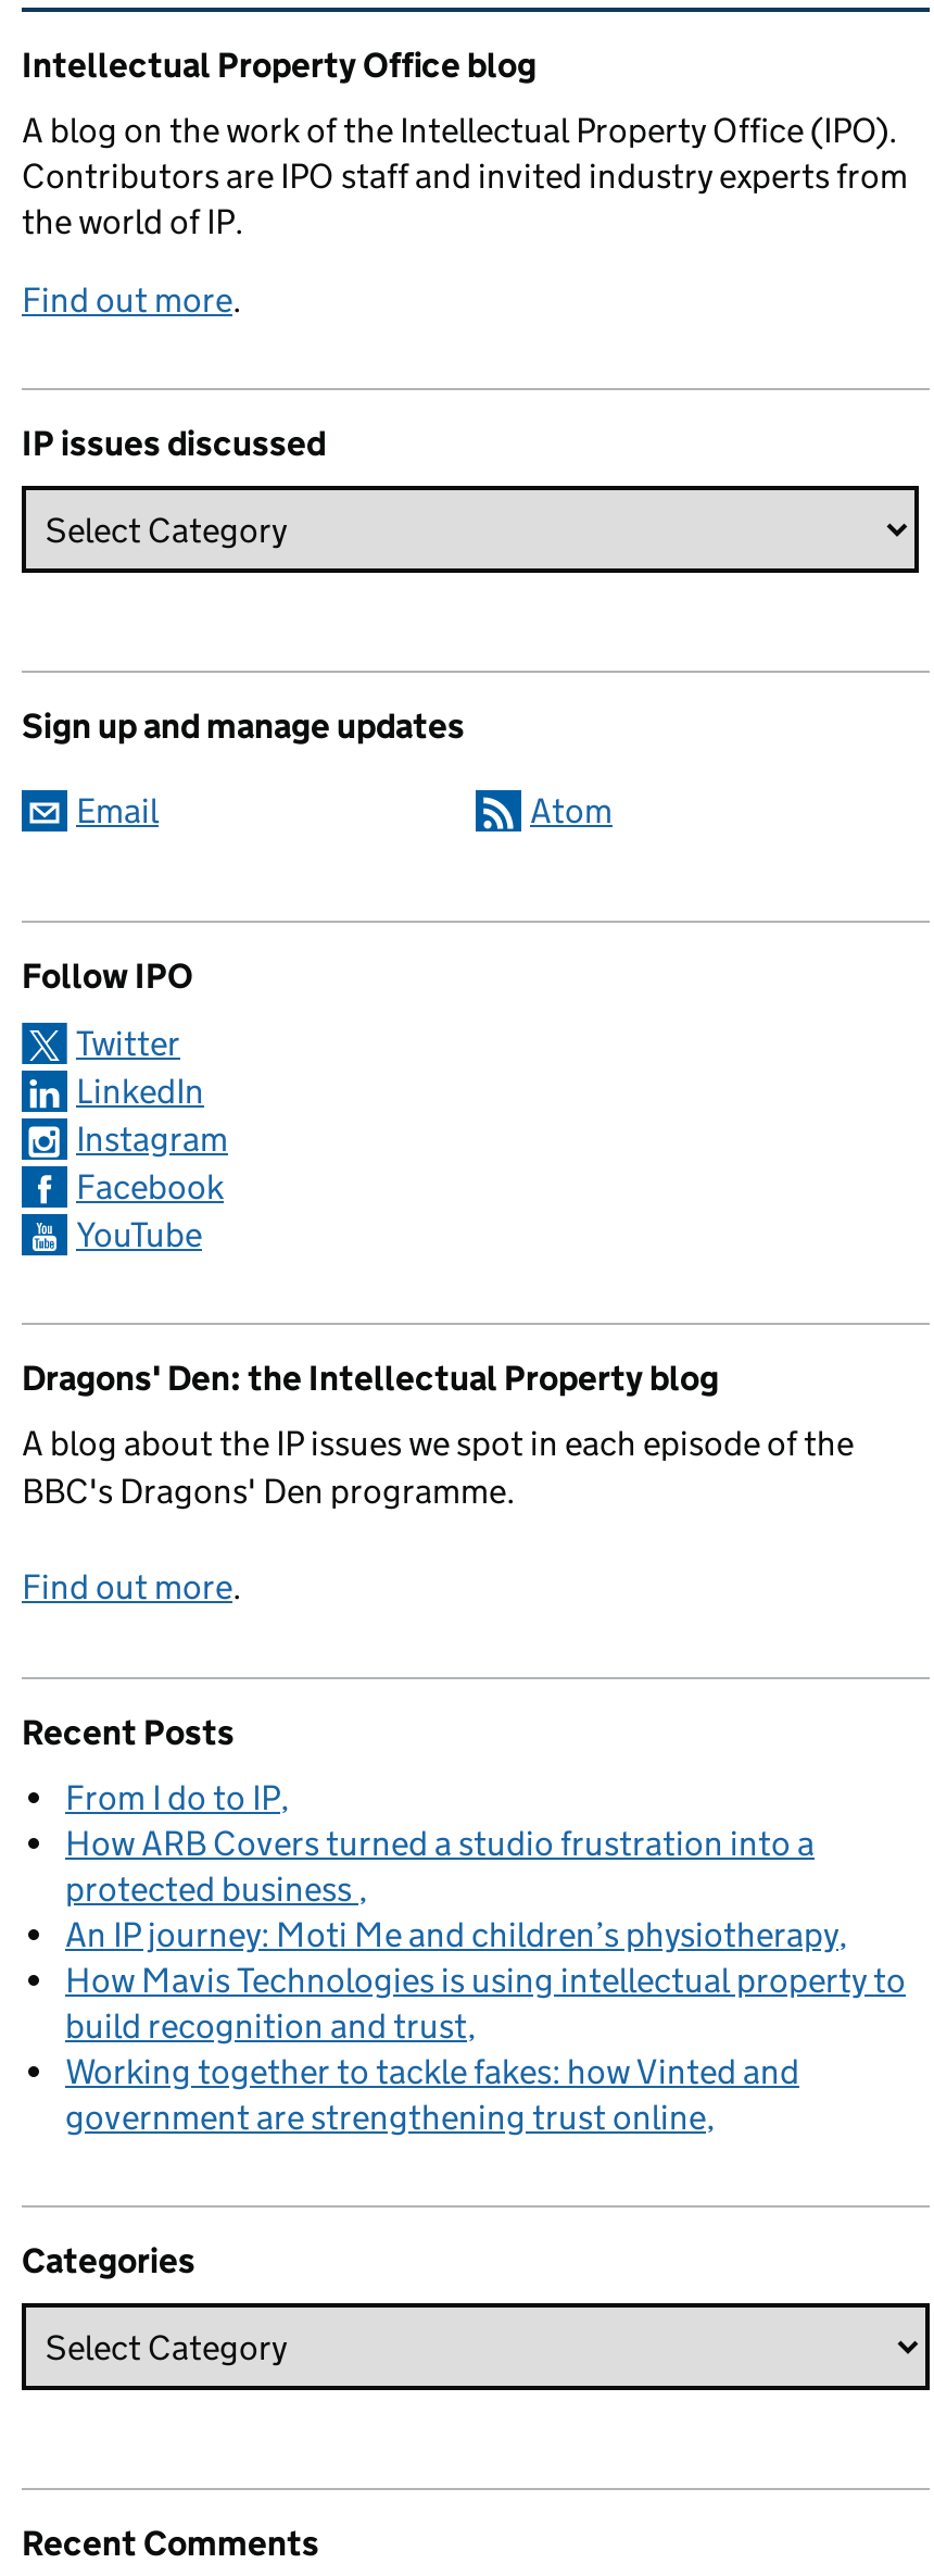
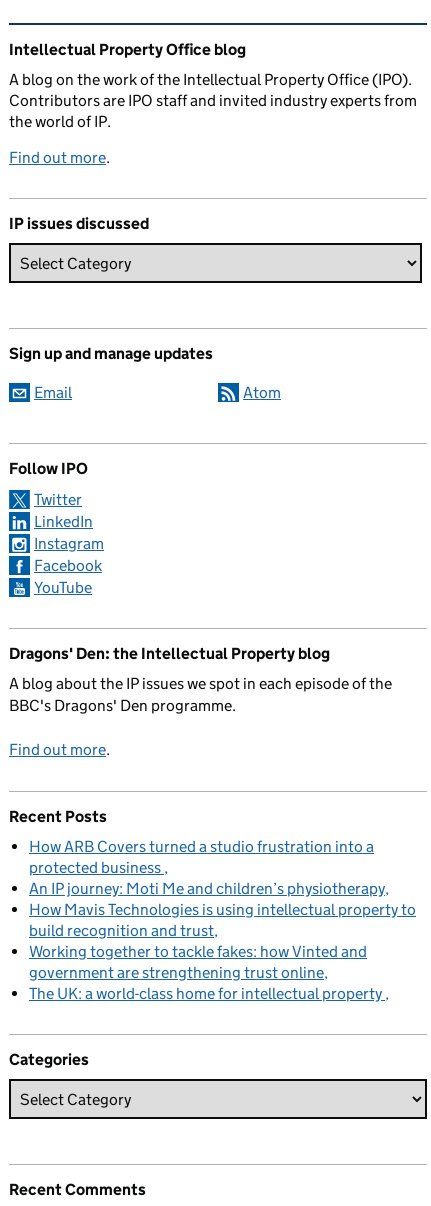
[65,1778,280,1819] From I do to IP -> none
moved [65,1823,906,2139] -> [29,837,416,982]: How ARB Covers turned a studio frustration into a | protected business | An IP journey: Moti Me and children’s physiotherapy | How Mavis Technologies is using intellectual property to | build recognition and trust | Working together to tackle fakes: how Vinted and | government are strengthening trust online
none -> [29,984,385,1003] The UK: a world-class home for intellectual property

